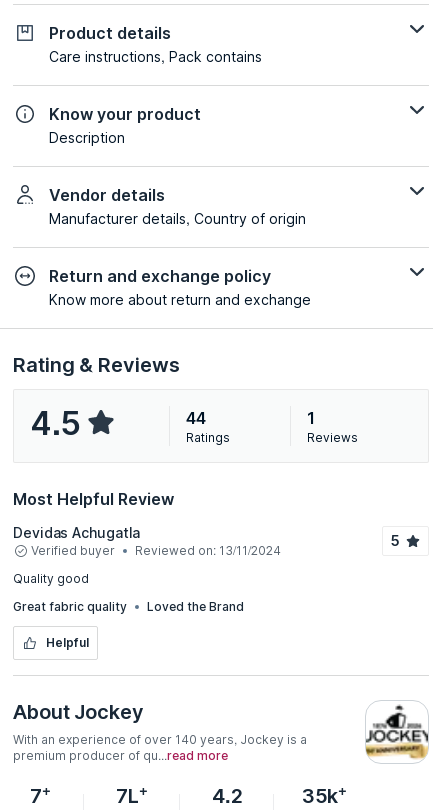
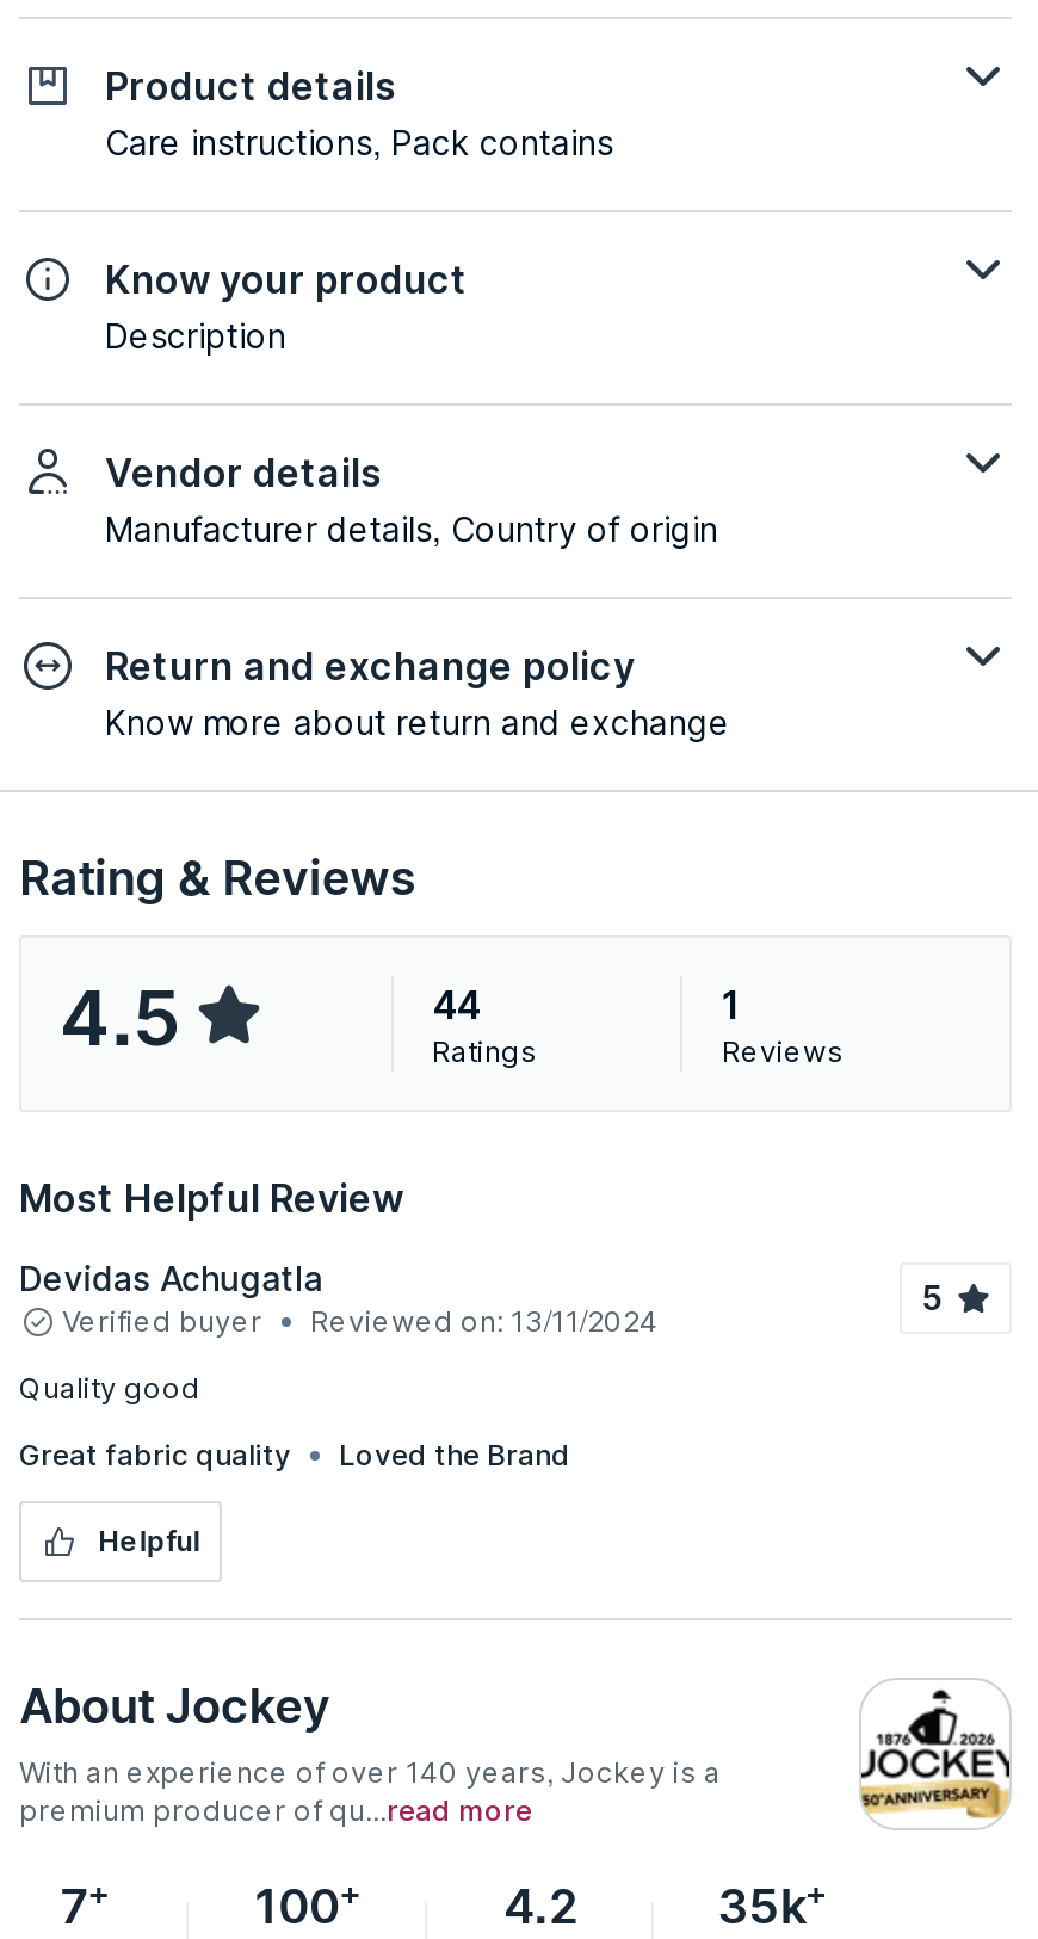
[116,780,148,808] 7L+ -> [255,1868,361,1934] 100+

